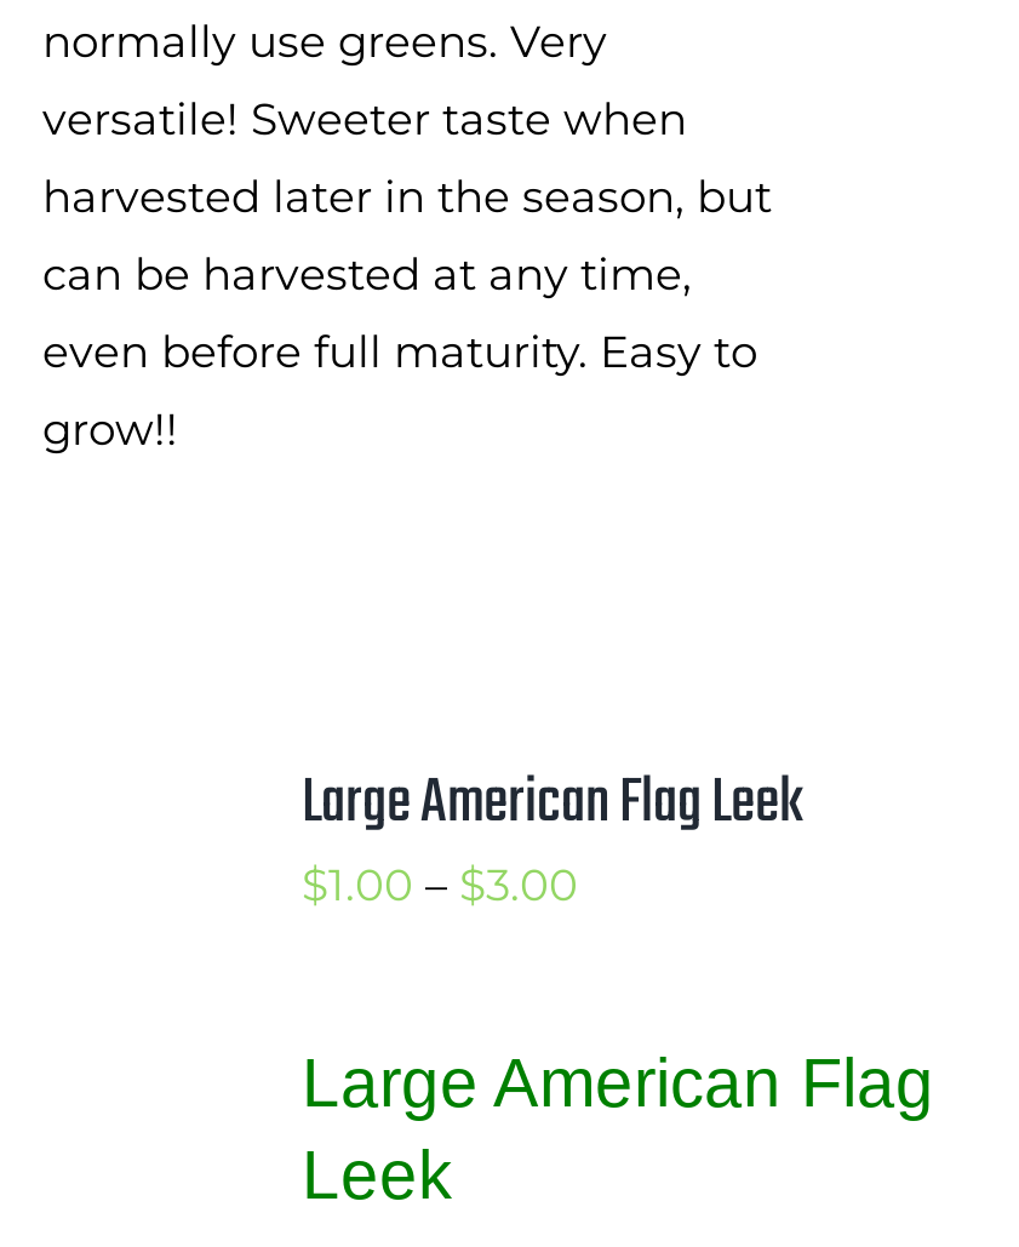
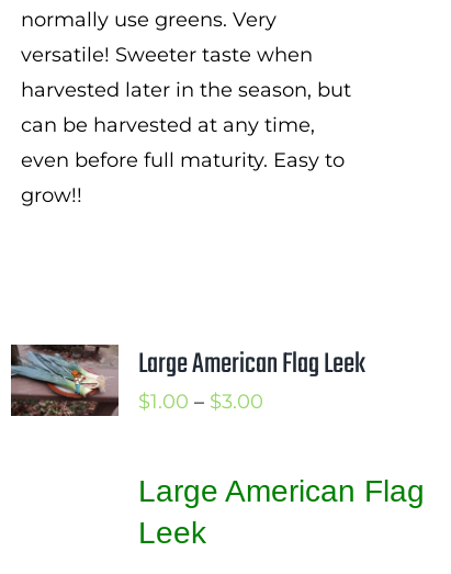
none -> [10,344,120,417] [image]

